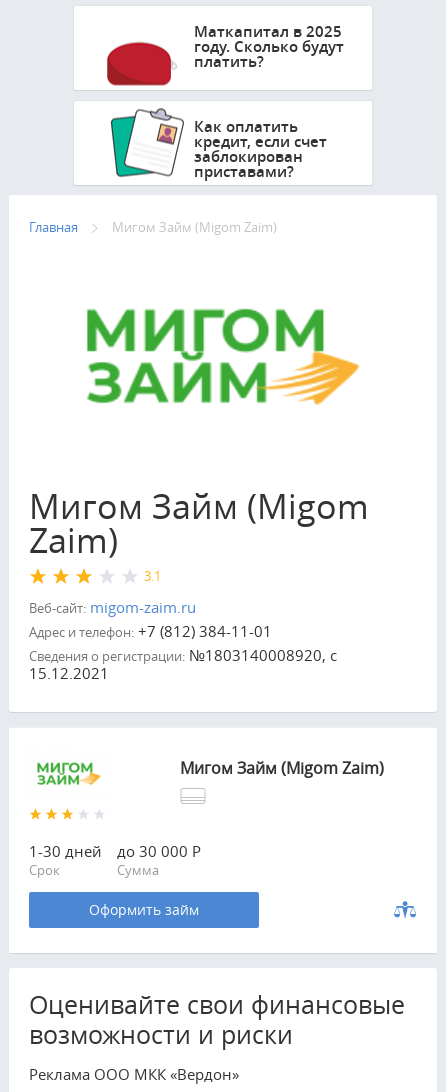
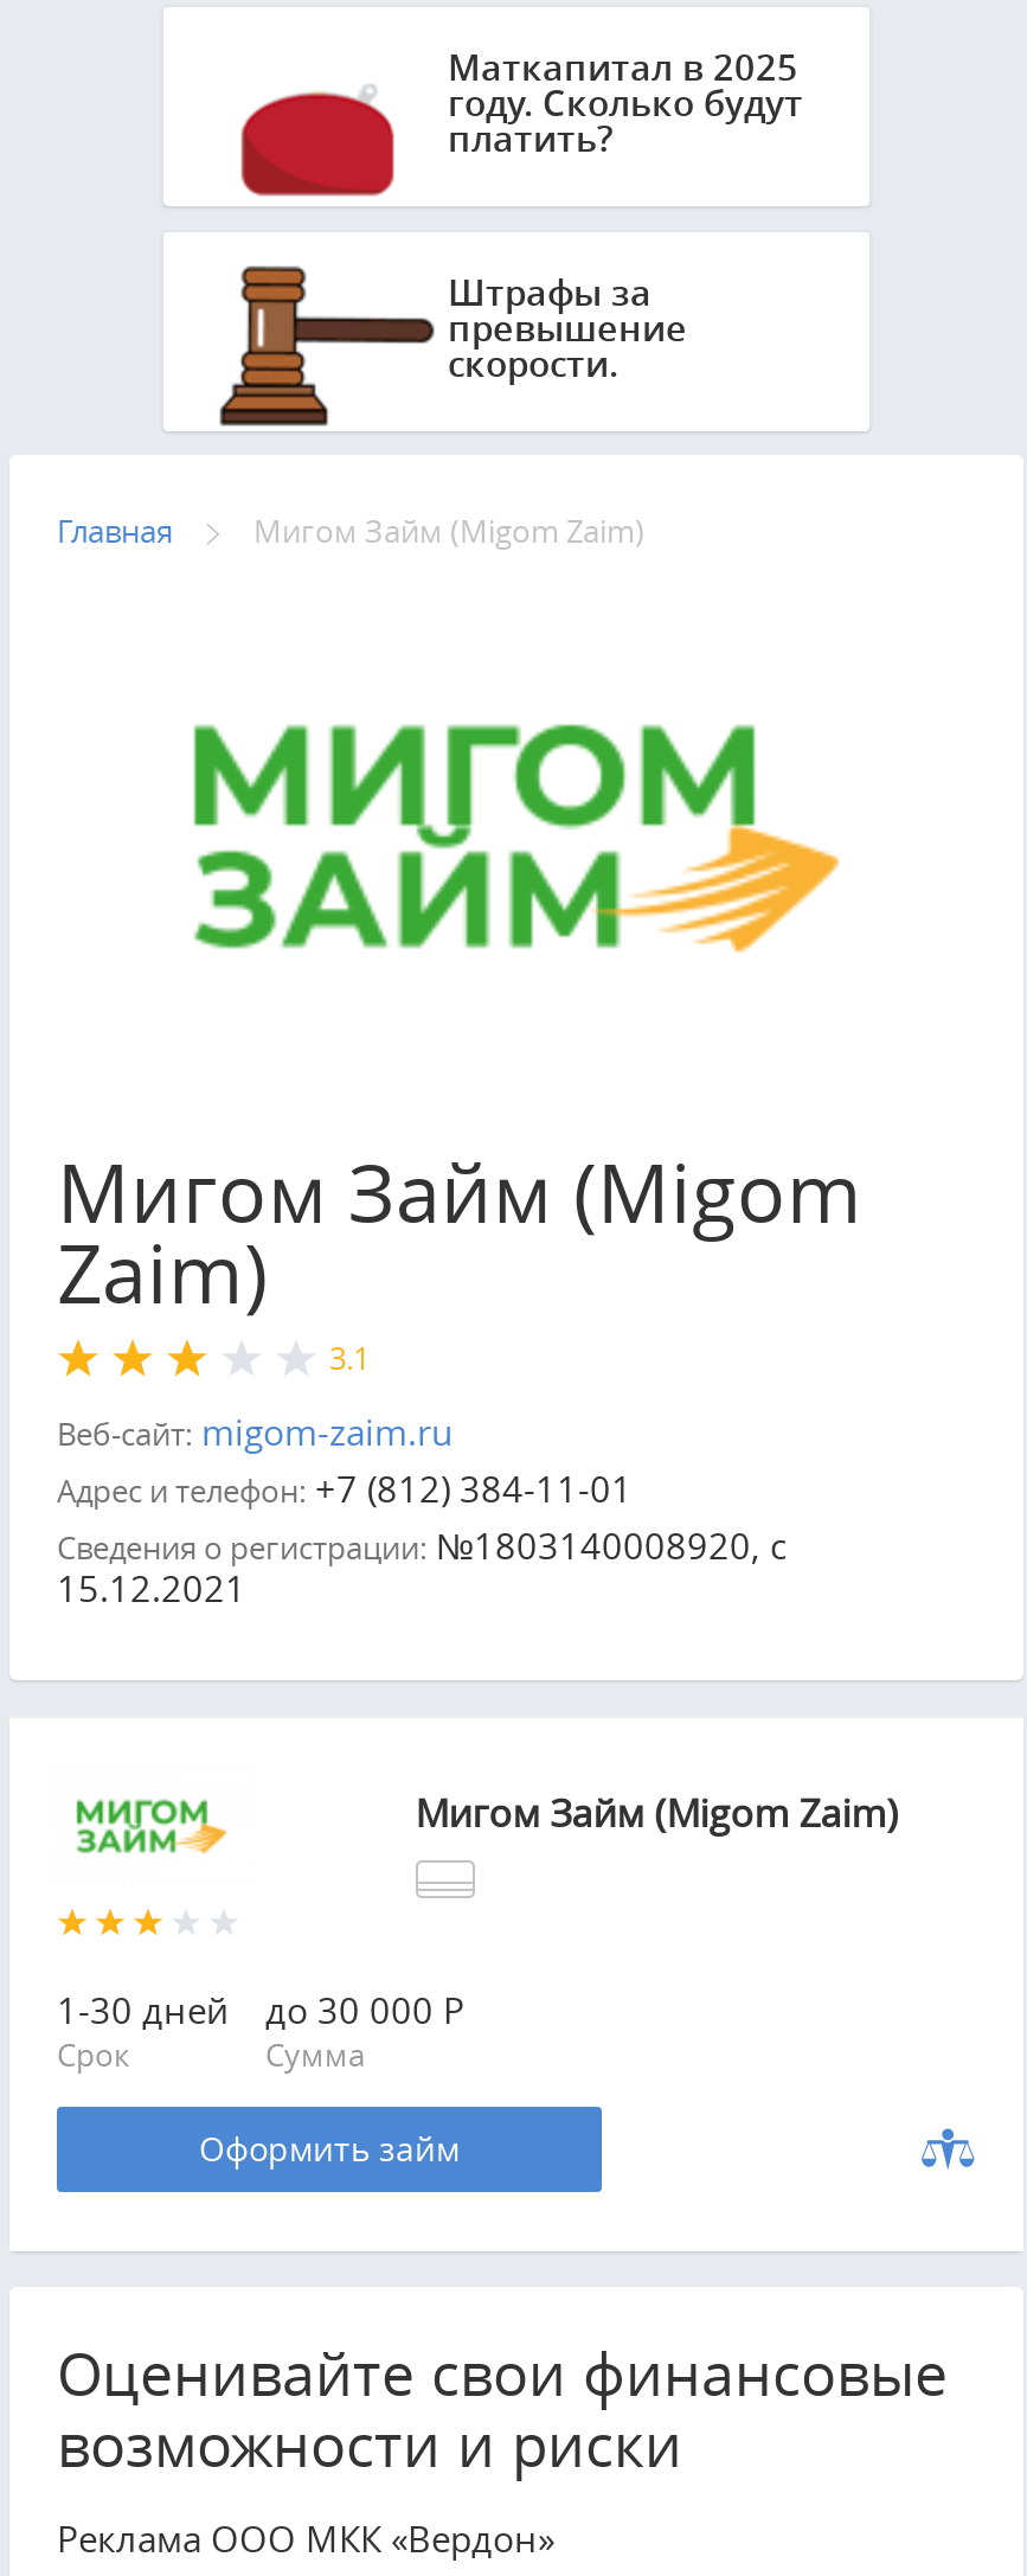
[98,107,327,183] [image] | Как оплатить | кредит, если счет | заблокирован | приставами? -> [218,249,687,427] [image] | Штрафы за | превышение | скорости.

